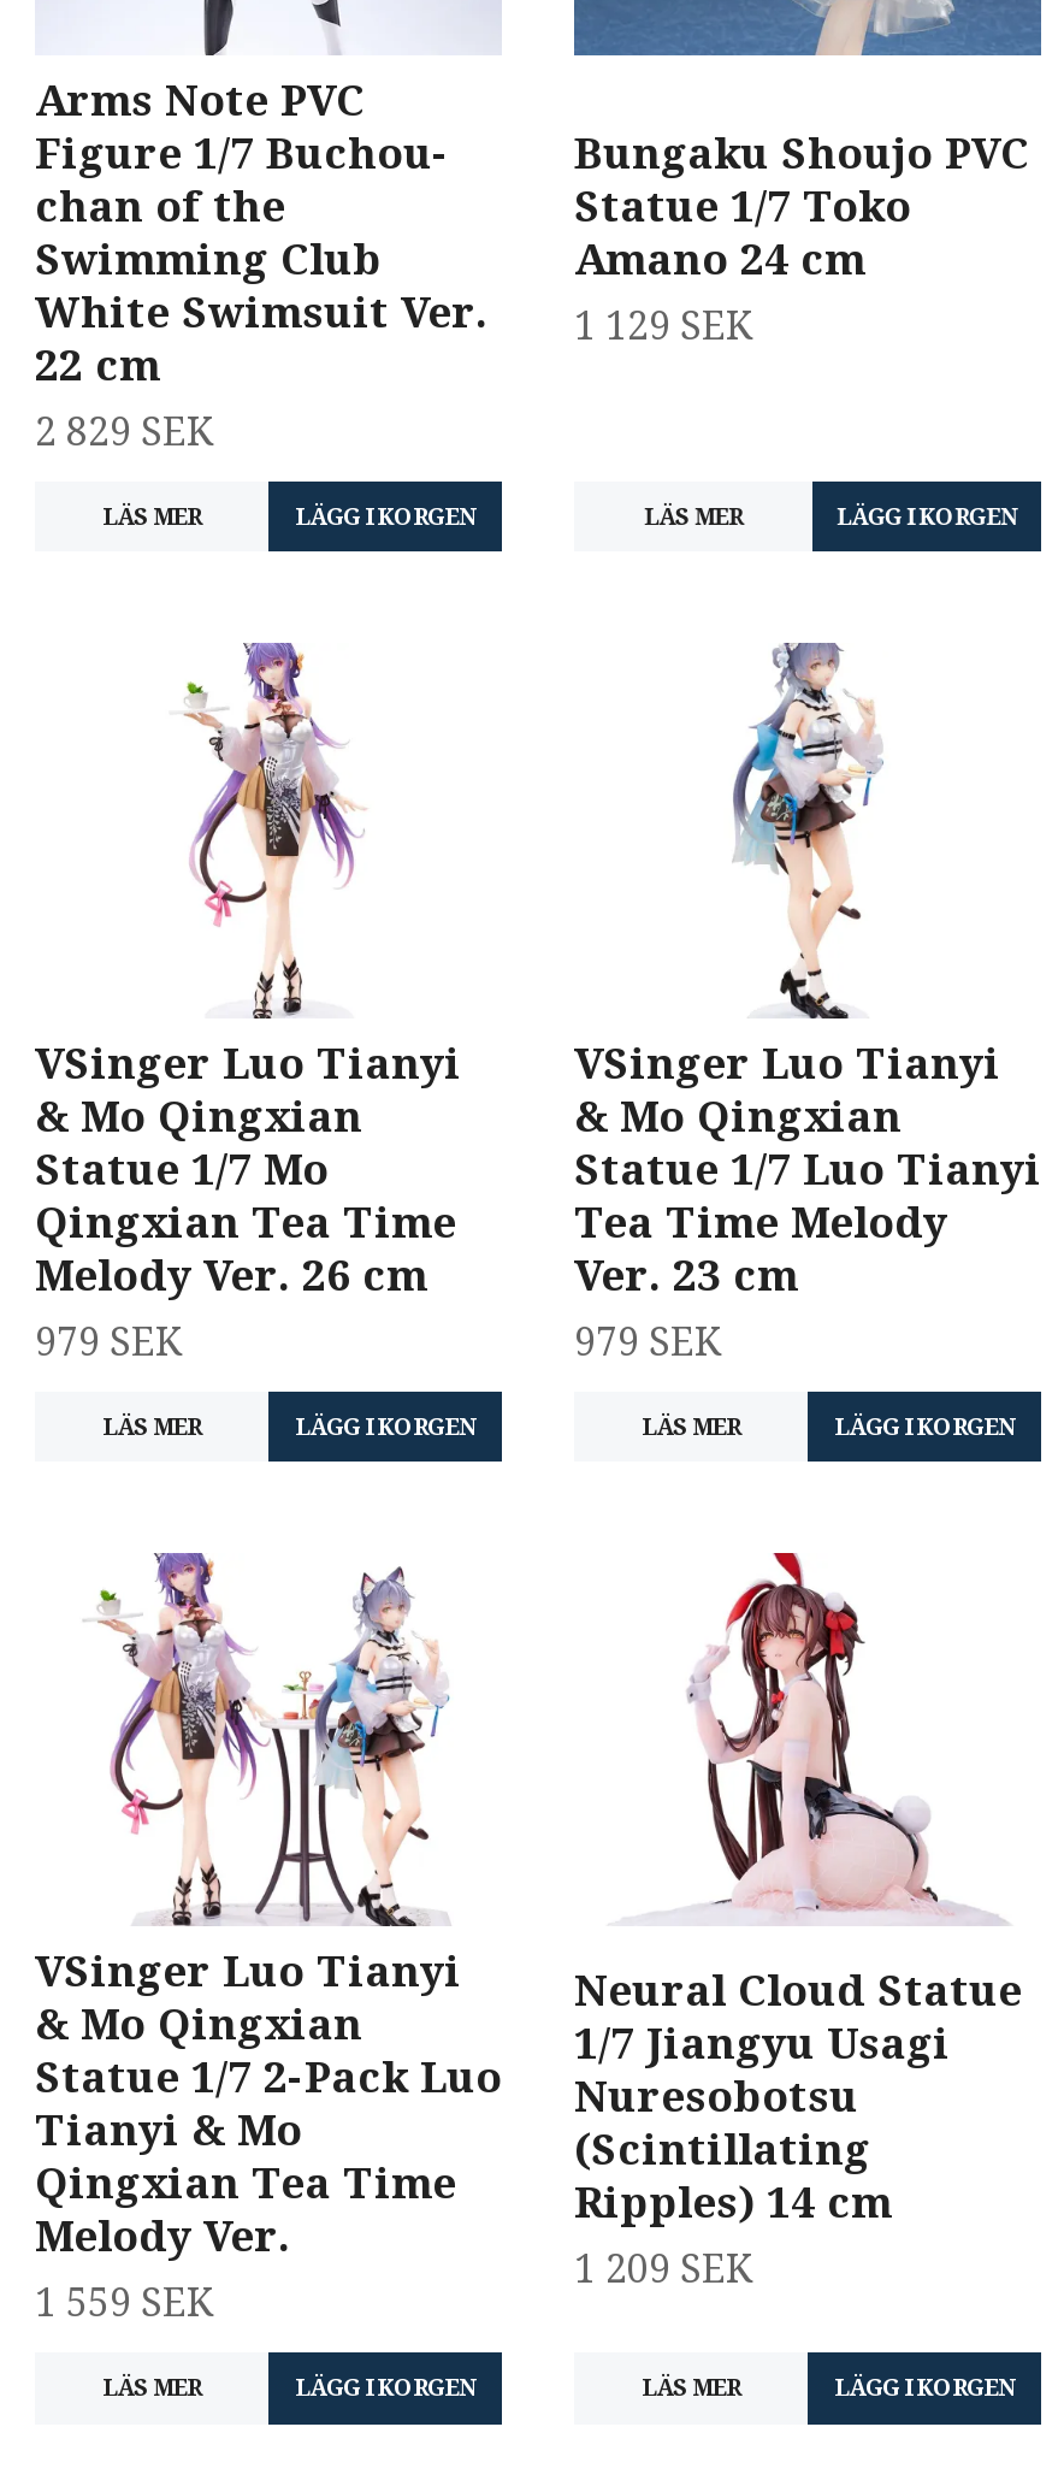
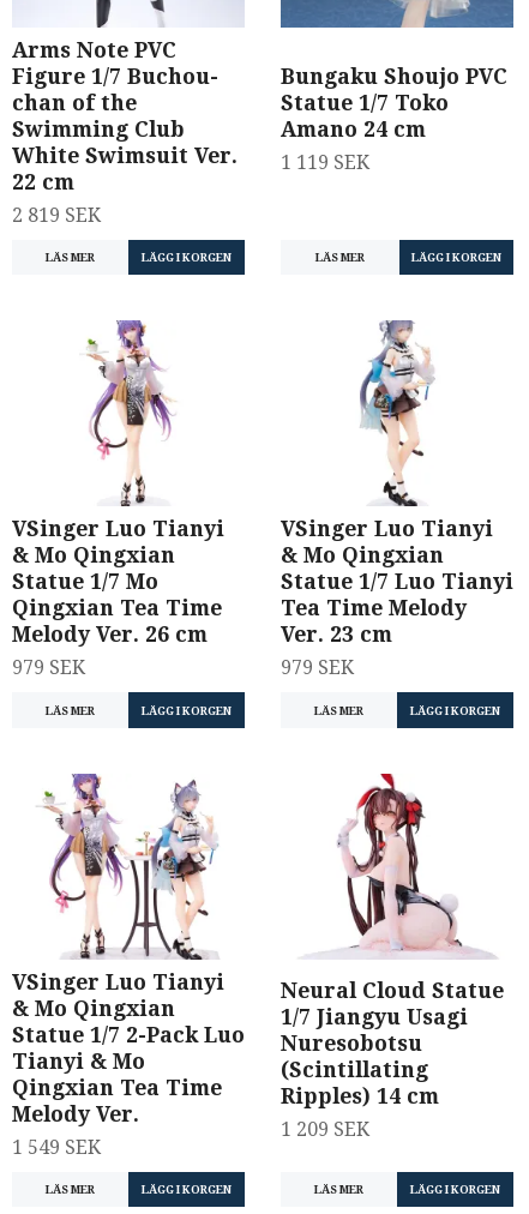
[35,289,752,349] White Swimsuit Ver. 1 129 SEK -> [12,144,369,174] White Swimsuit Ver. 1 119 SEK
[35,409,213,455] 2 829 SEK -> [12,204,101,227] 2 819 SEK
[35,2280,213,2326] 1 559 SEK -> [12,1136,101,1159] 1 549 SEK

